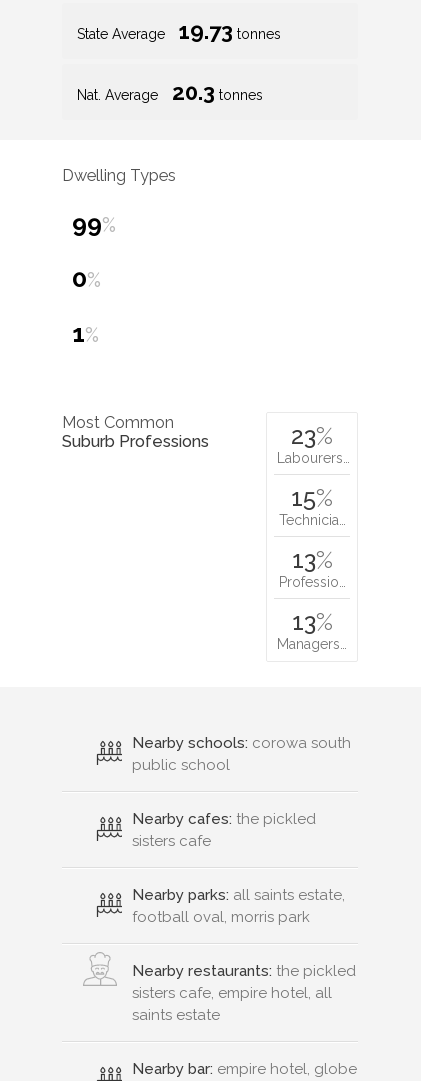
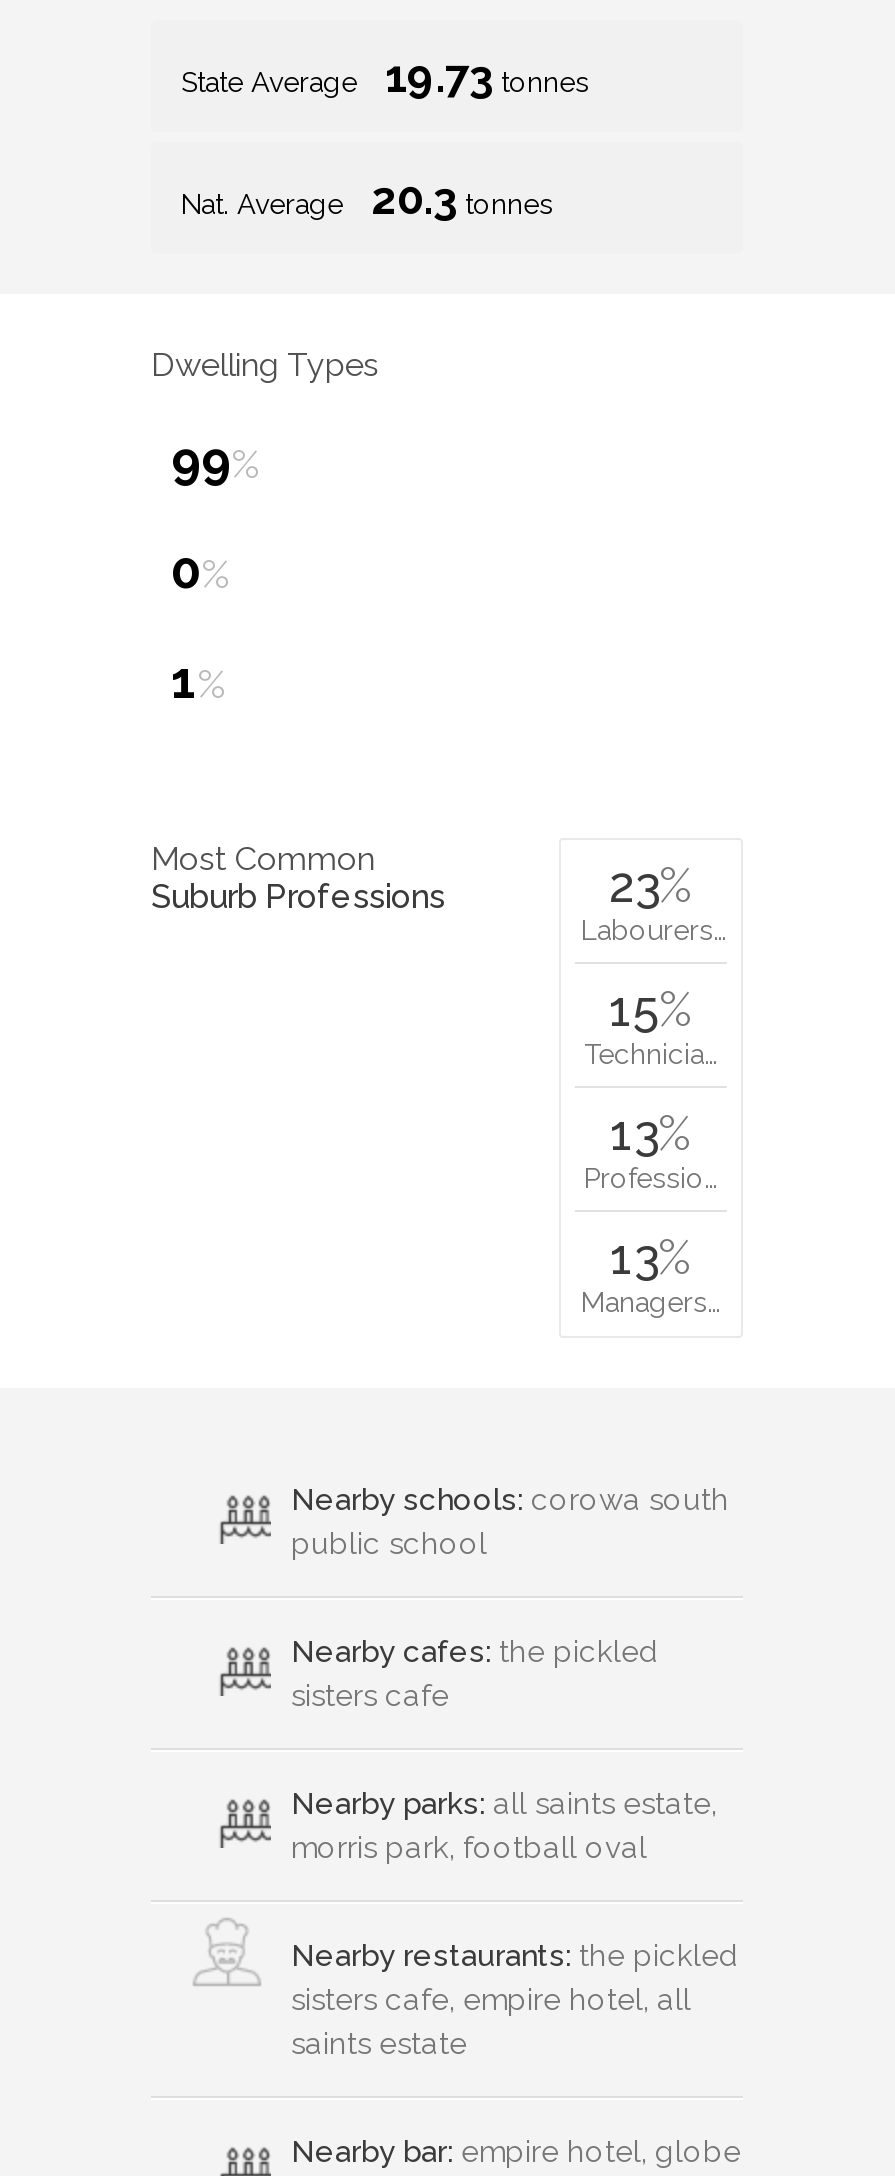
[132,908,310,926] football oval, morris park -> [291,1830,647,1866] morris park, football oval

